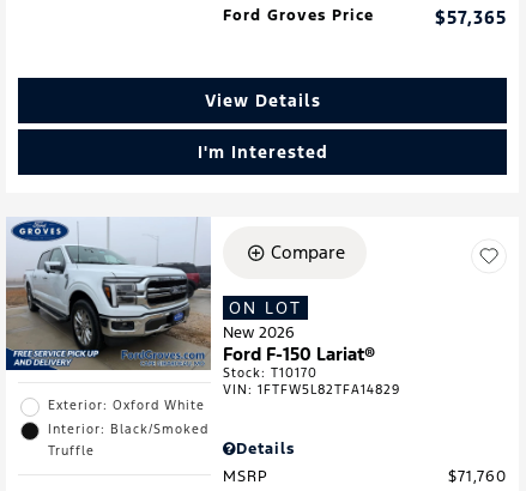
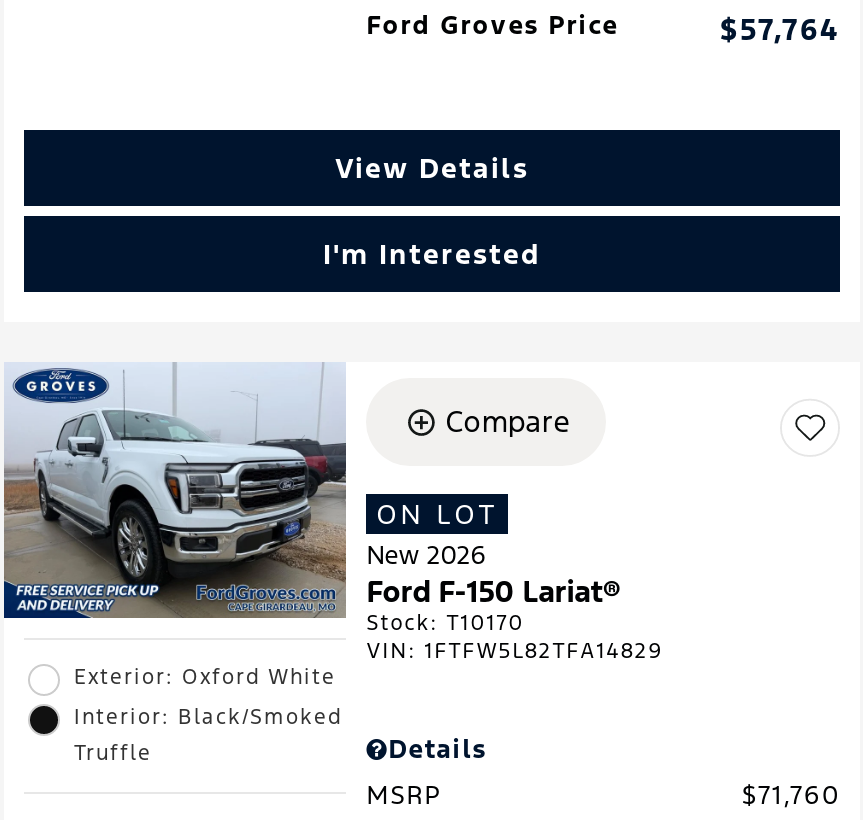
[435,6,507,29] $57,365 -> [720,10,840,48] $57,764

